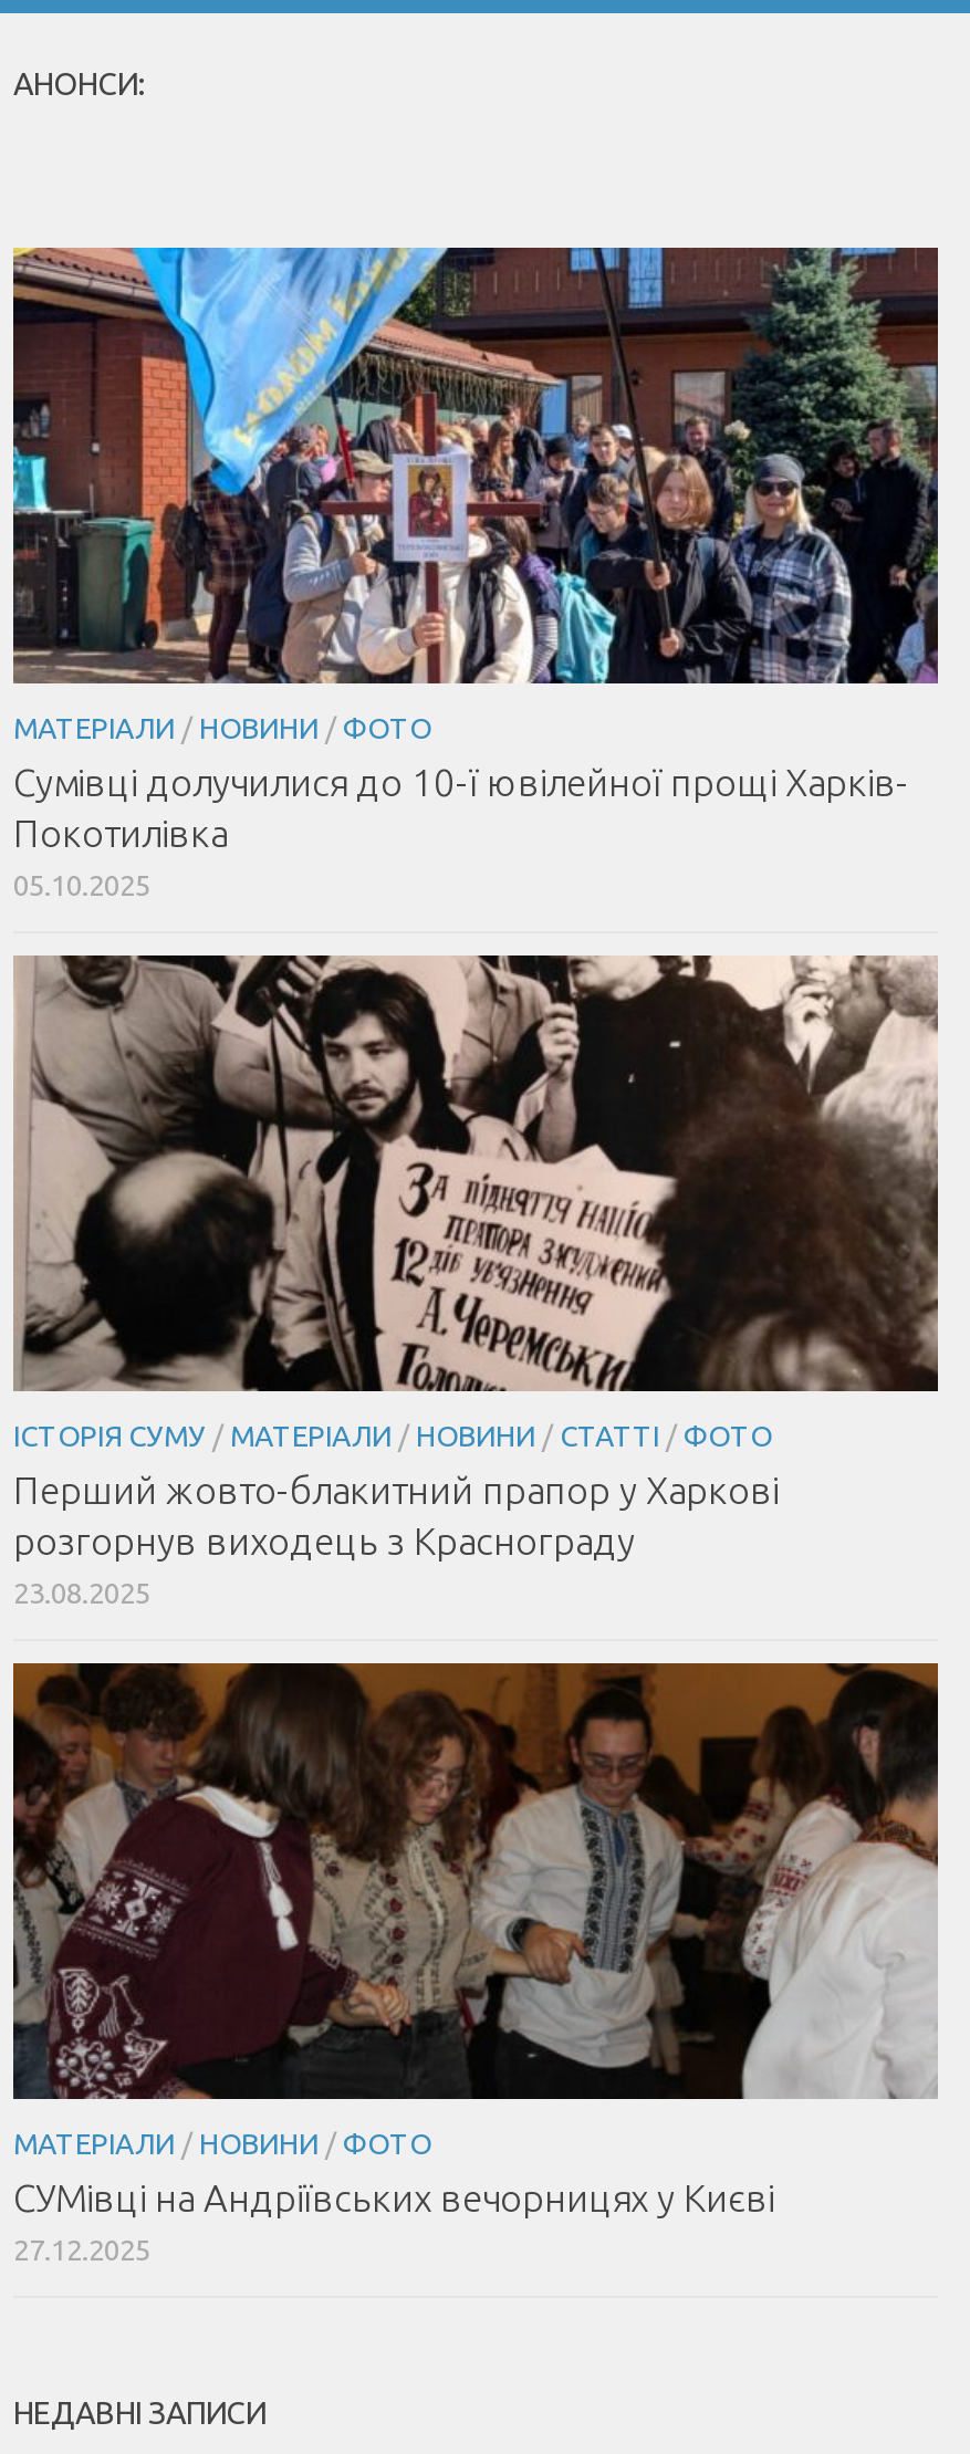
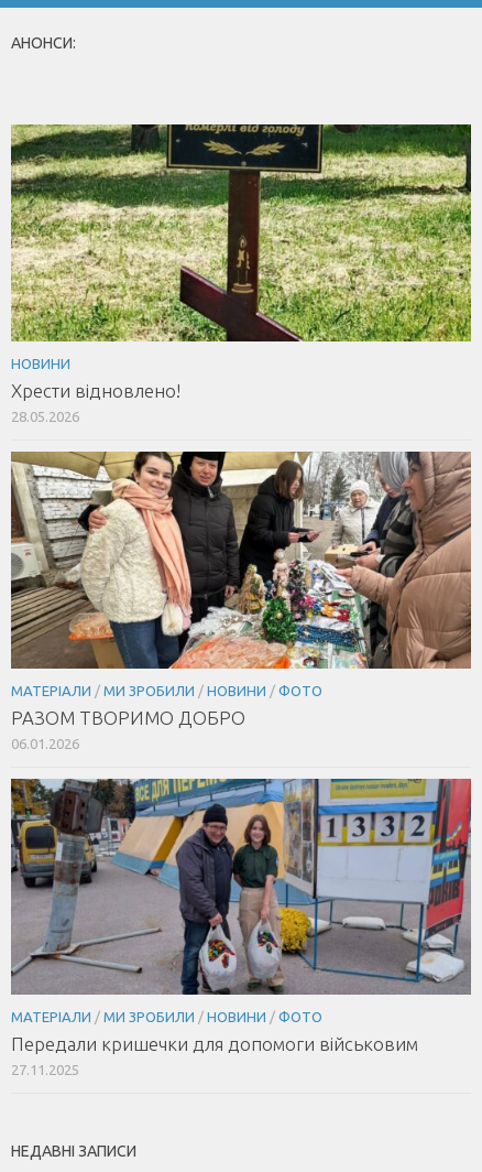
[11,244,940,900] [image] | МАТЕРІАЛИ / НОВИНИ / ФОТО | Сумівці долучилися до 10-ї ювілейної прощі Харків- | Покотилівка | 05.10.2025 -> [10,123,472,424] [image] | НОВИНИ | Хрести відновлено! | 28.05.2026
[13,952,938,1608] [image] | ІСТОРІЯ СУМУ / МАТЕРІАЛИ / НОВИНИ / СТАТТІ / ФОТО | Перший жовто-блакитний прапор у Харкові | розгорнув виходець з Краснограду | 23.08.2025 -> [11,451,472,751] [image] | МАТЕРІАЛИ / МИ ЗРОБИЛИ / НОВИНИ / ФОТО | РАЗОМ ТВОРИМО ДОБРО | 06.01.2026
[11,1660,940,2265] [image] | МАТЕРІАЛИ / НОВИНИ / ФОТО | СУМівці на Андріївських вечорницях у Києві | 27.12.2025 -> [10,778,472,1078] [image] | МАТЕРІАЛИ / МИ ЗРОБИЛИ / НОВИНИ / ФОТО | Передали кришечки для допомоги військовим | 27.11.2025

